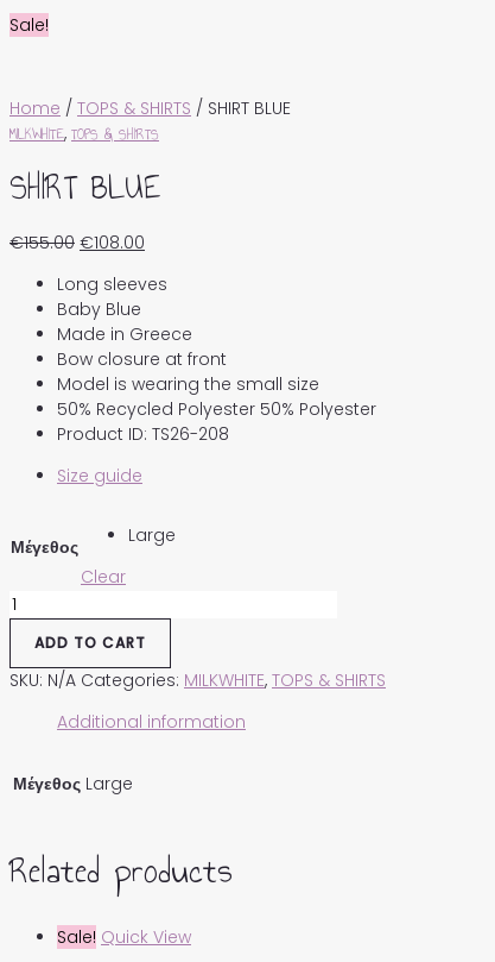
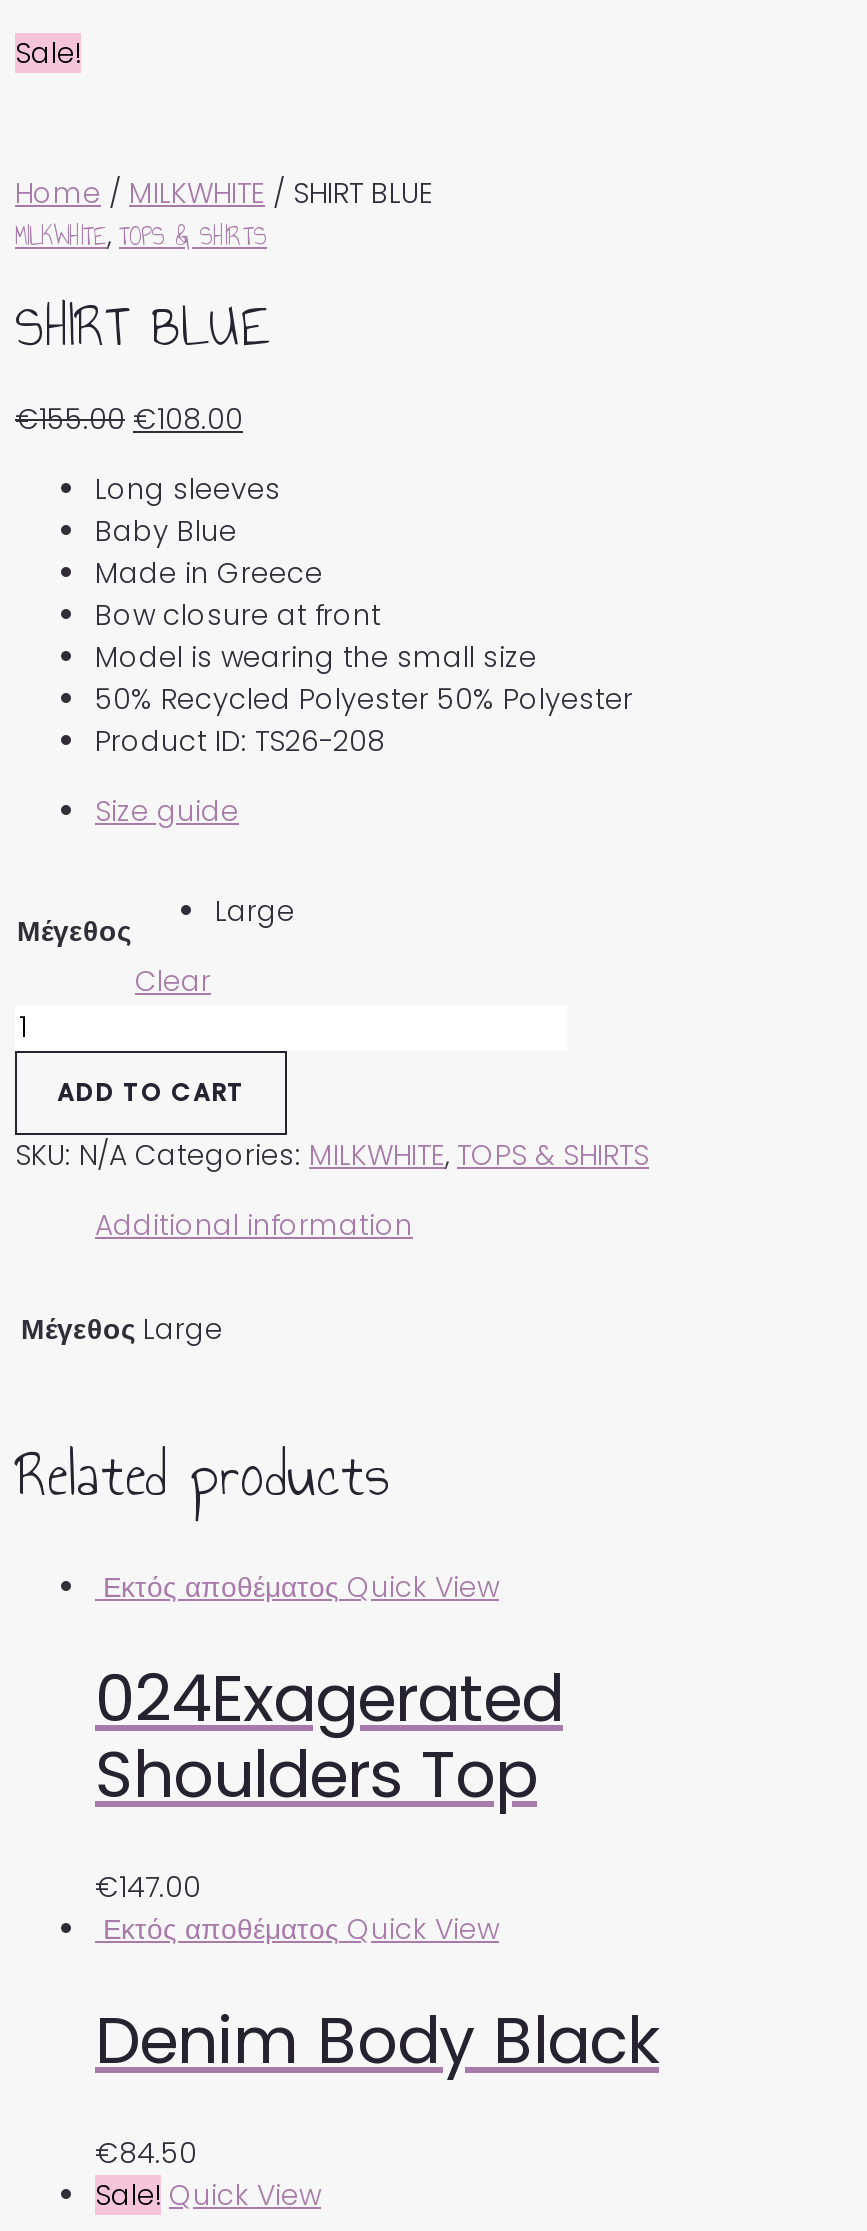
[9,97,291,121] Home / TOPS & SHIRTS / SHIRT BLUE -> [15,174,433,214] Home / MILKWHITE / SHIRT BLUE
none -> [95,1566,659,2173] Εκτός αποθέματος Quick View | 024Exagerated | Shoulders Top | €147.00 | Εκτός αποθέματος Quick View | Denim Body Black | €84.50

